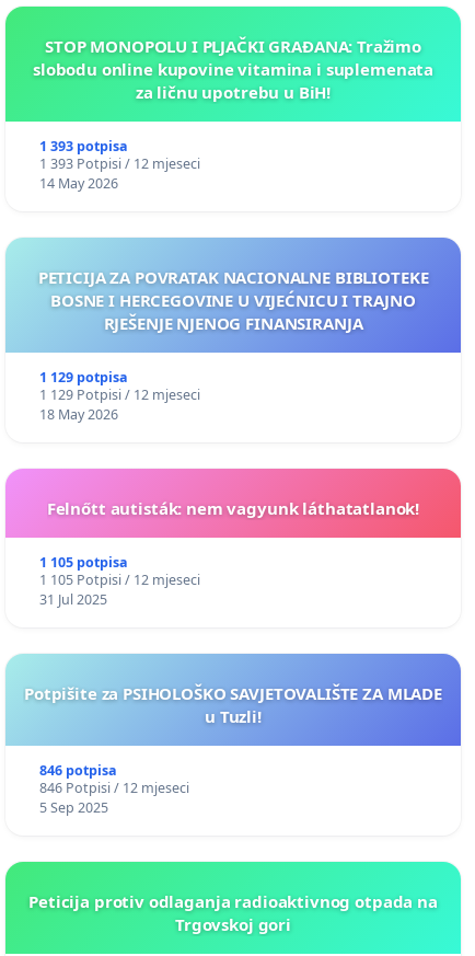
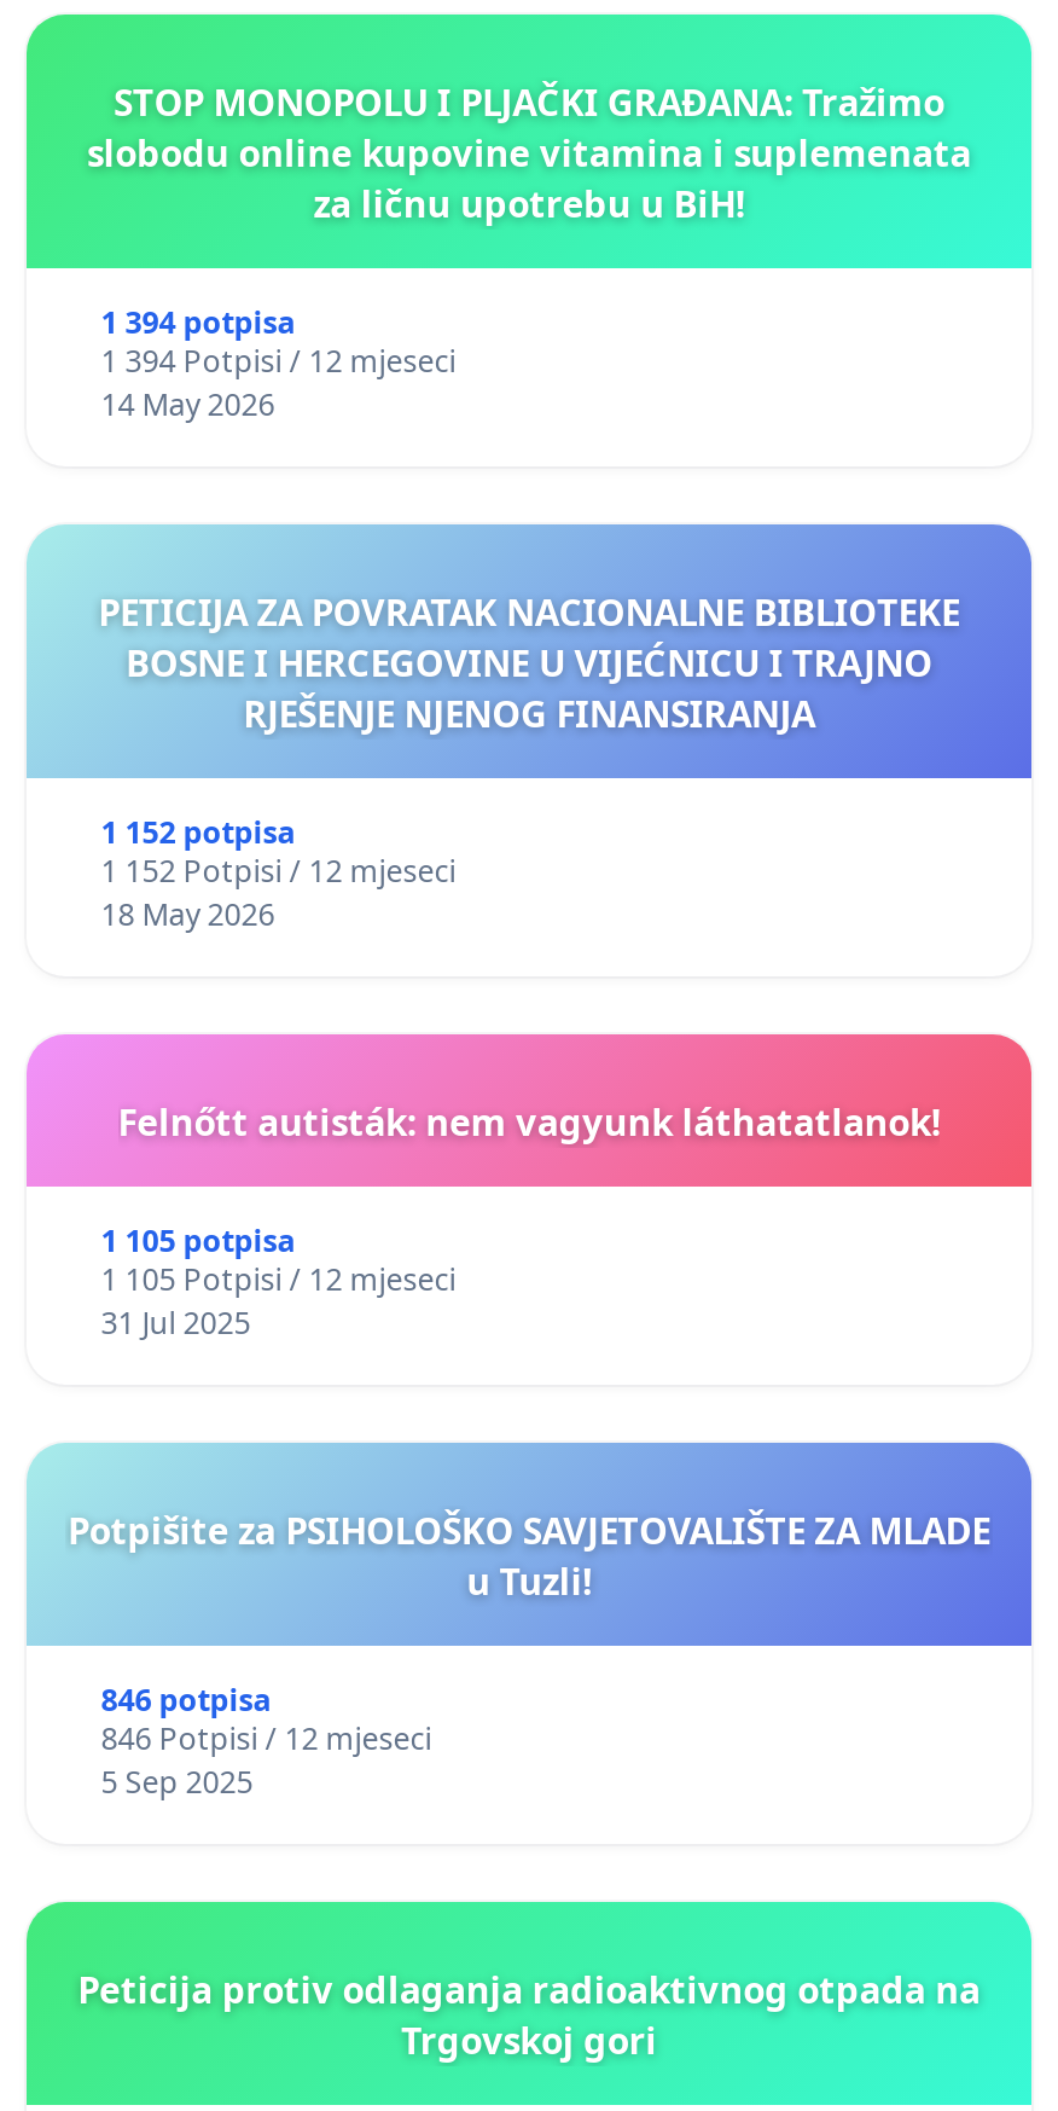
[39,137,128,155] 1 393 potpisa -> [101,302,297,343] 1 394 potpisa
[39,154,200,173] 1 393 Potpisi / 12 mjeseci -> [101,340,456,381] 1 394 Potpisi / 12 mjeseci
[39,368,128,386] 1 129 potpisa -> [101,812,297,853] 1 152 potpisa
[39,385,200,404] 1 129 Potpisi / 12 mjeseci -> [101,850,456,891] 1 152 Potpisi / 12 mjeseci

